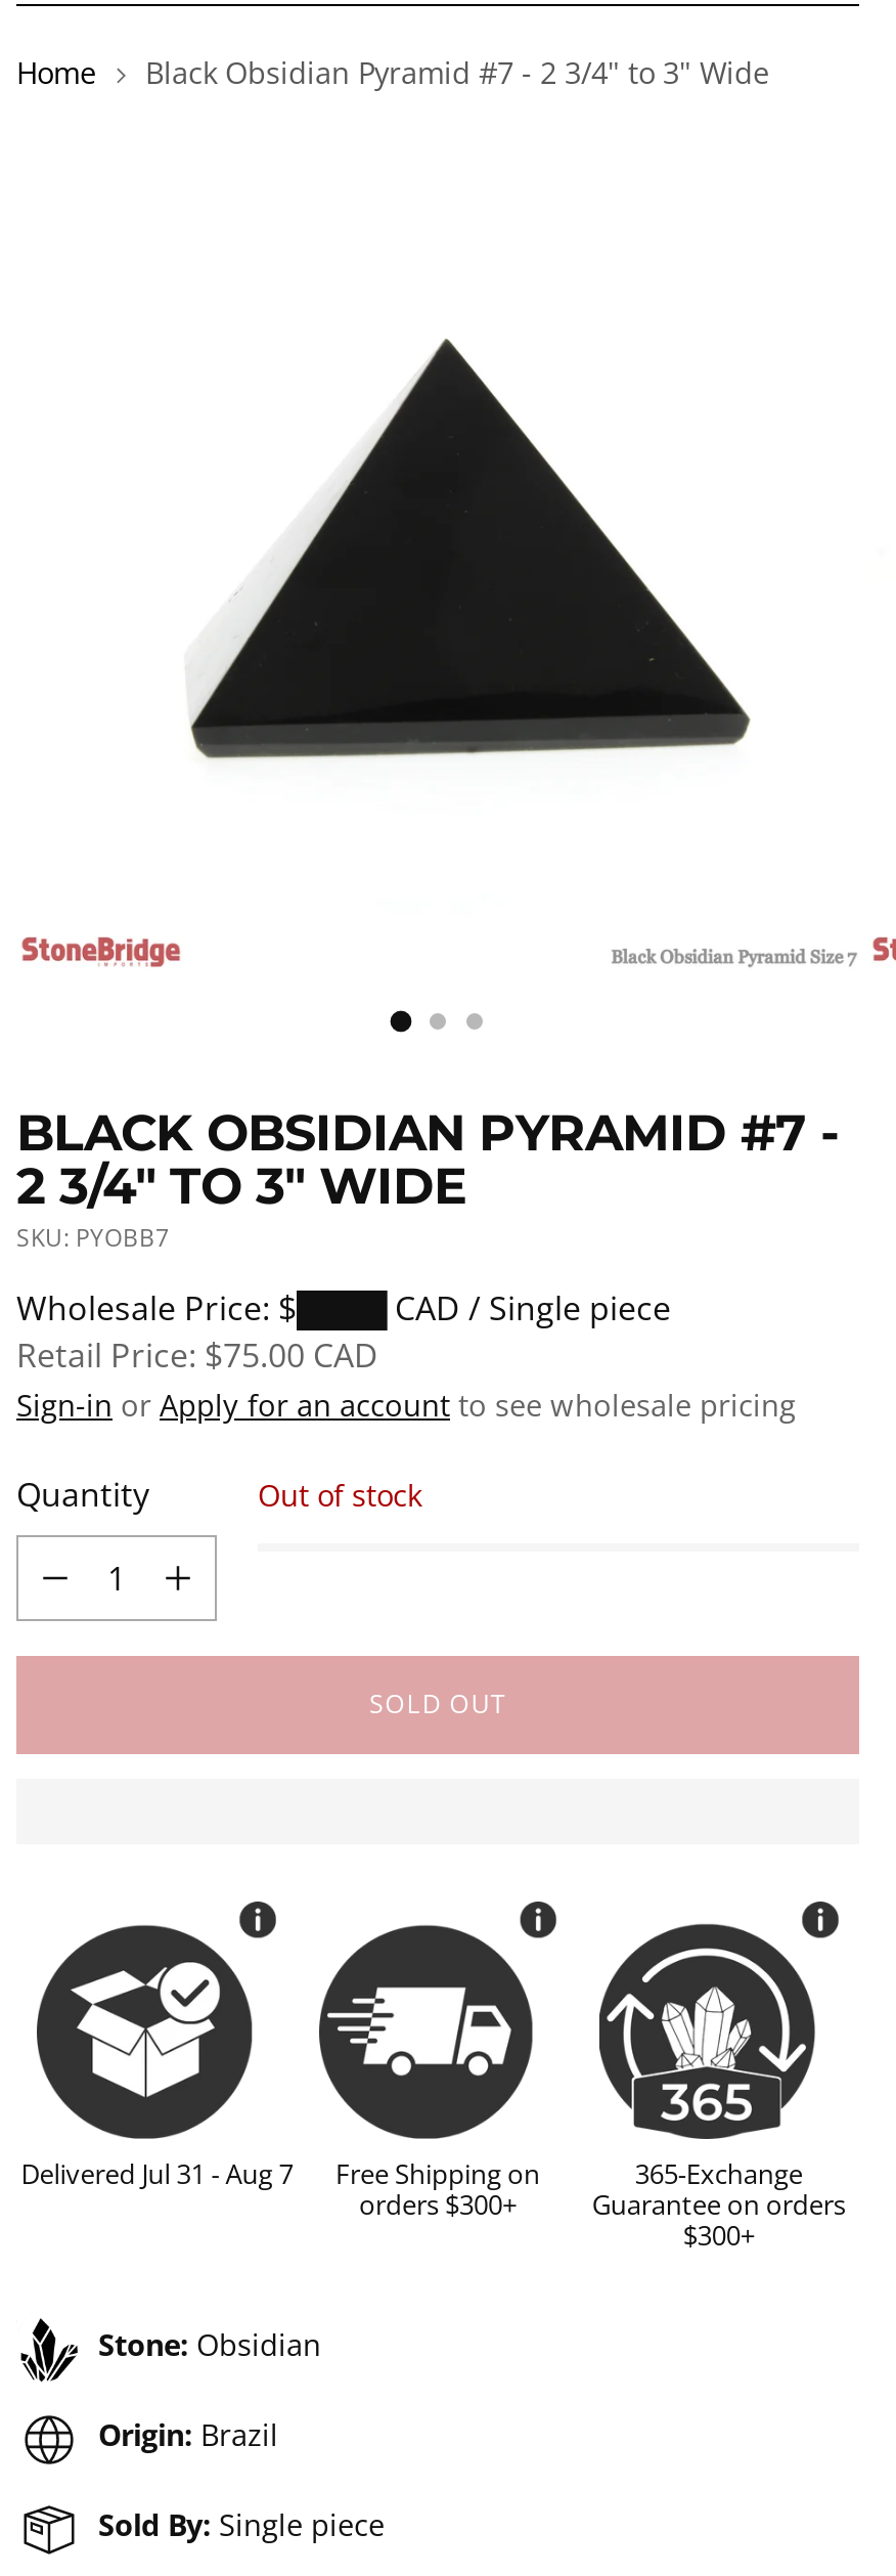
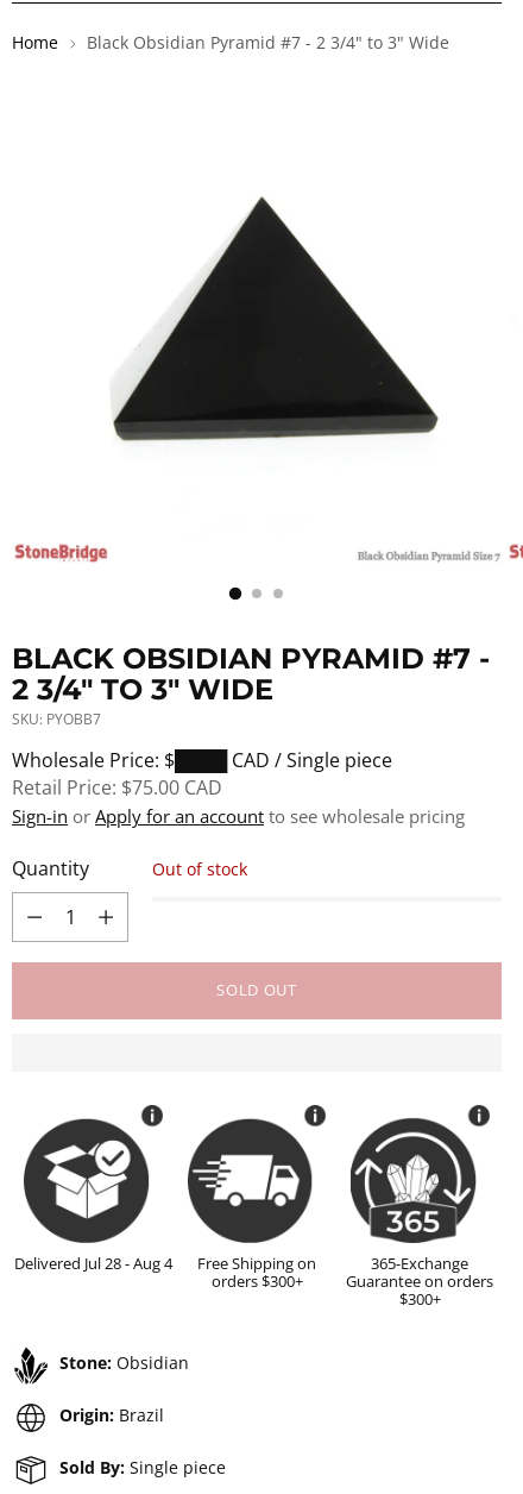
[21,2156,293,2193] Delivered Jul 31 - Aug 7 -> [15,1253,173,1274] Delivered Jul 28 - Aug 4

